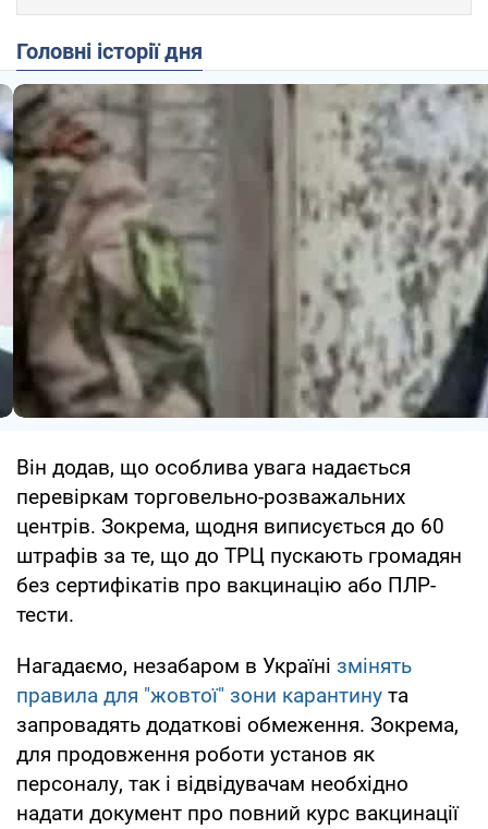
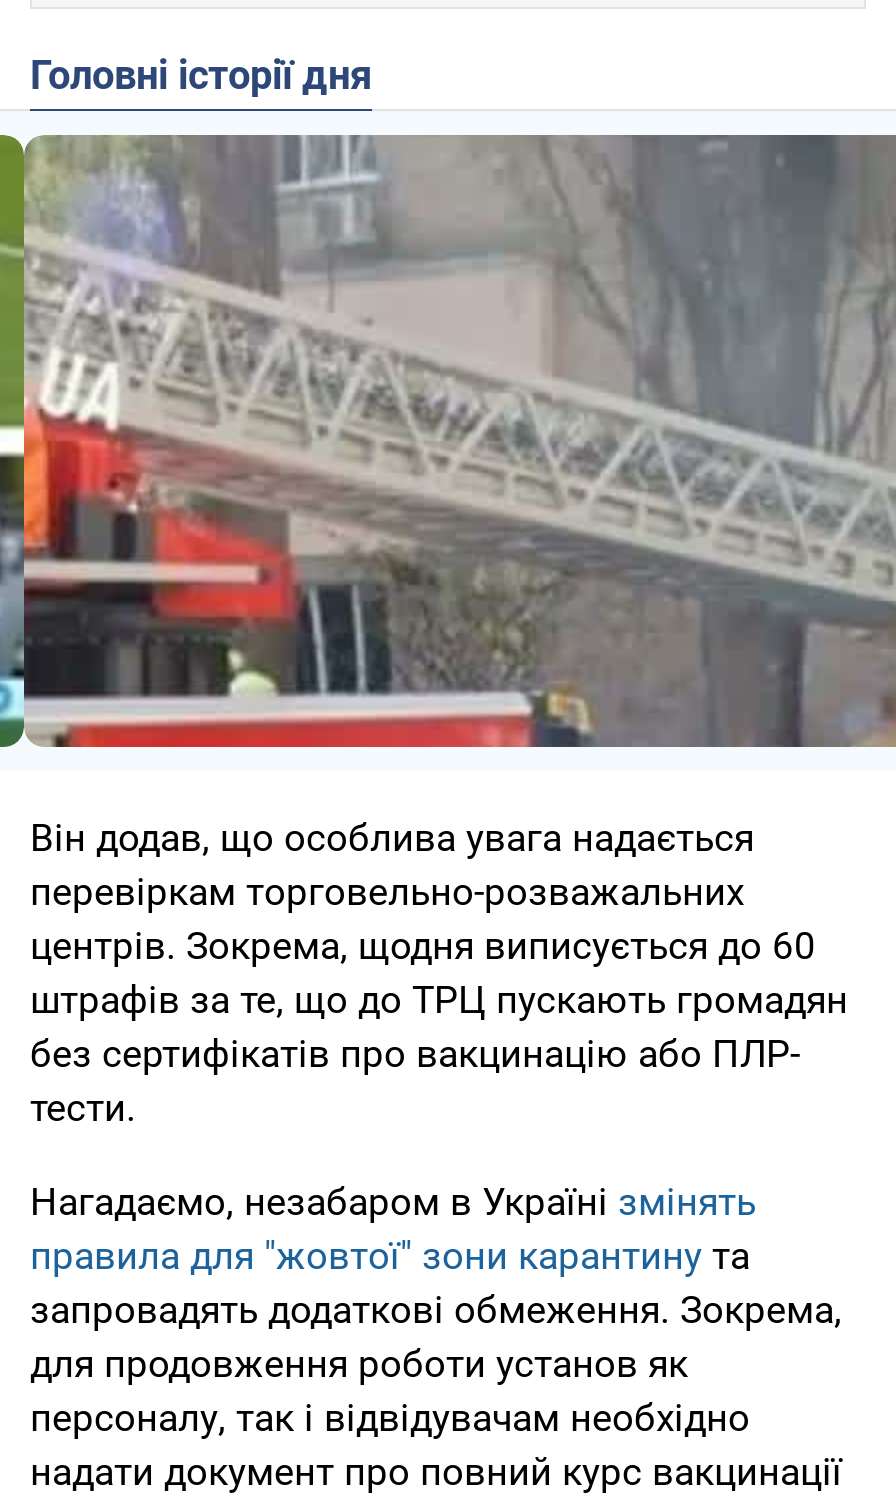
[3,84,485,419] [image] -> [6,135,890,749] [image]

